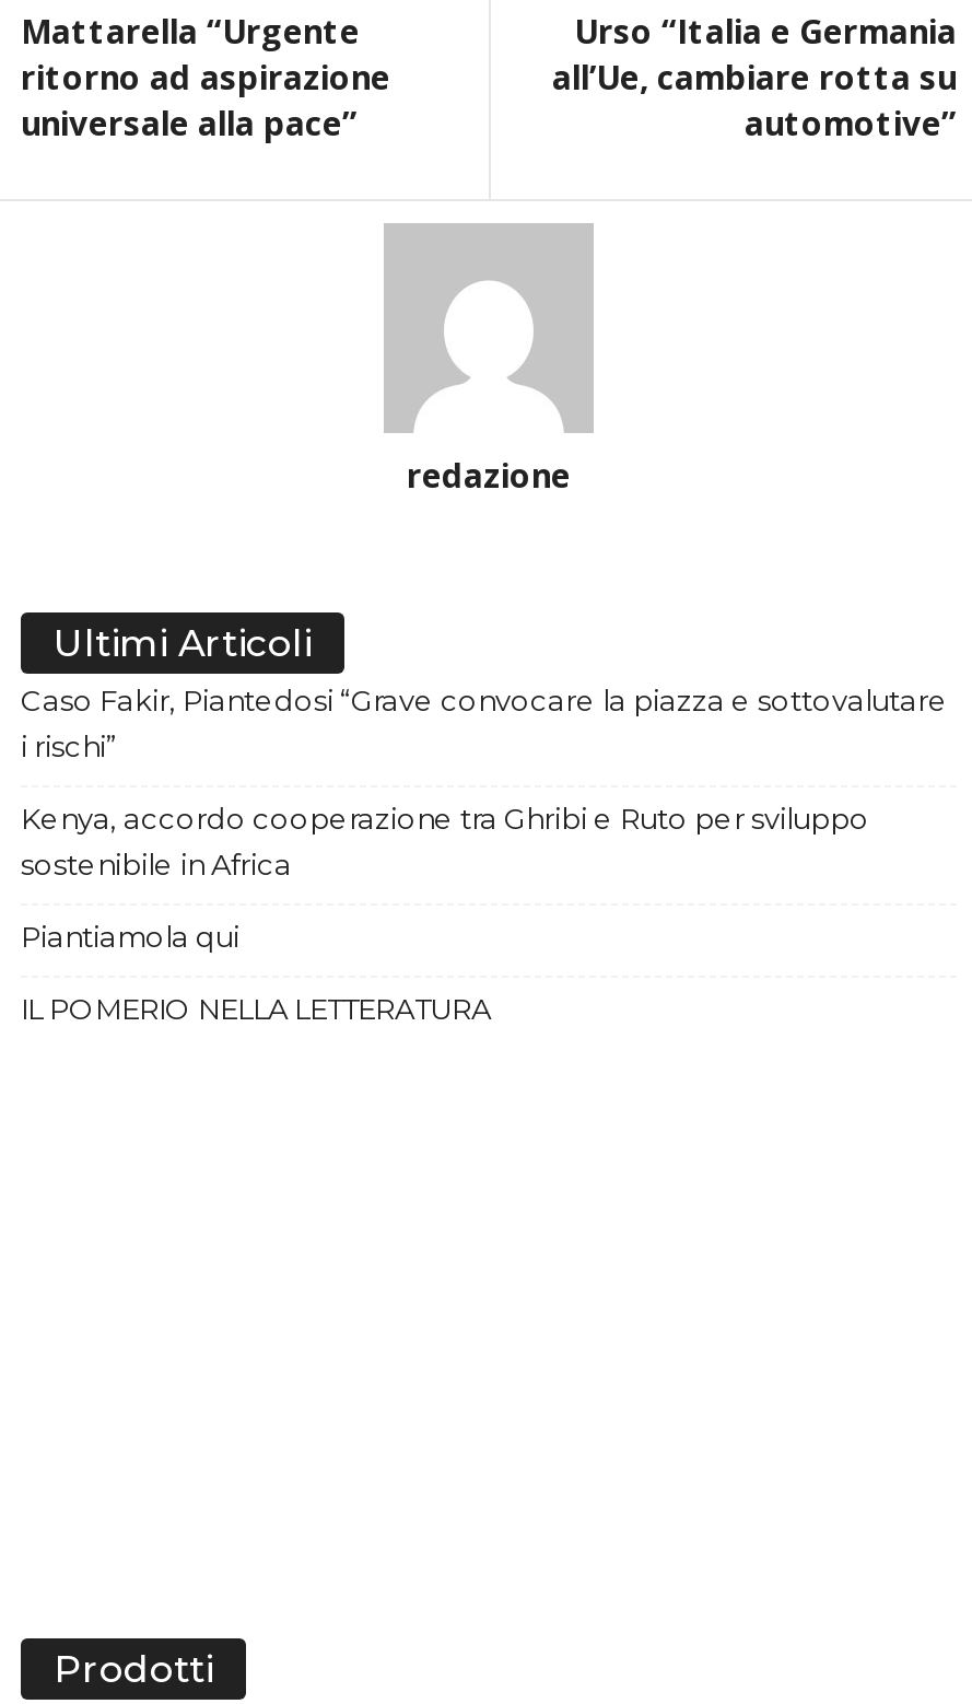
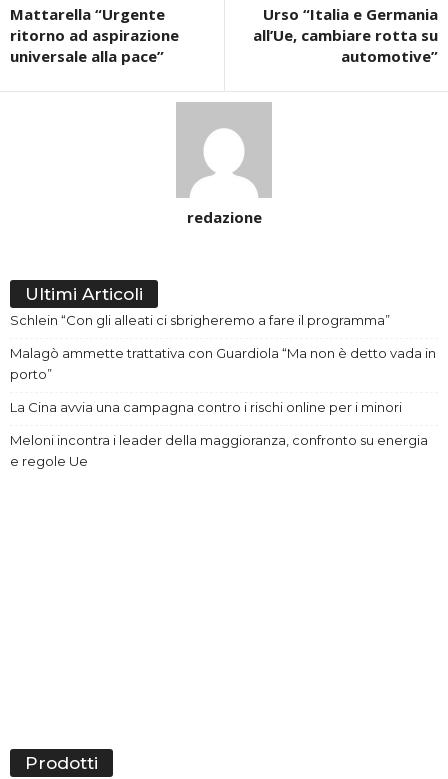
[21,682,948,763] Caso Fakir, Piantedosi “Grave convocare la piazza e sottovalutare | i rischi” -> [10,312,390,328] Schlein “Con gli alleati ci sbrigheremo a fare il programma”
[21,801,869,882] Kenya, accordo cooperazione tra Ghribi e Ruto per sviluppo | sostenibile in Africa -> [10,345,436,382] Malagò ammette trattativa con Guardiola “Ma non è detto vada in | porto”
[21,919,239,954] Piantiamola qui -> [10,399,402,415] La Cina avvia una campagna contro i rischi online per i minori
[21,991,491,1026] IL POMERIO NELLA LETTERATURA -> [10,432,428,469] Meloni incontra i leader della maggioranza, confronto su energia | e regole Ue

